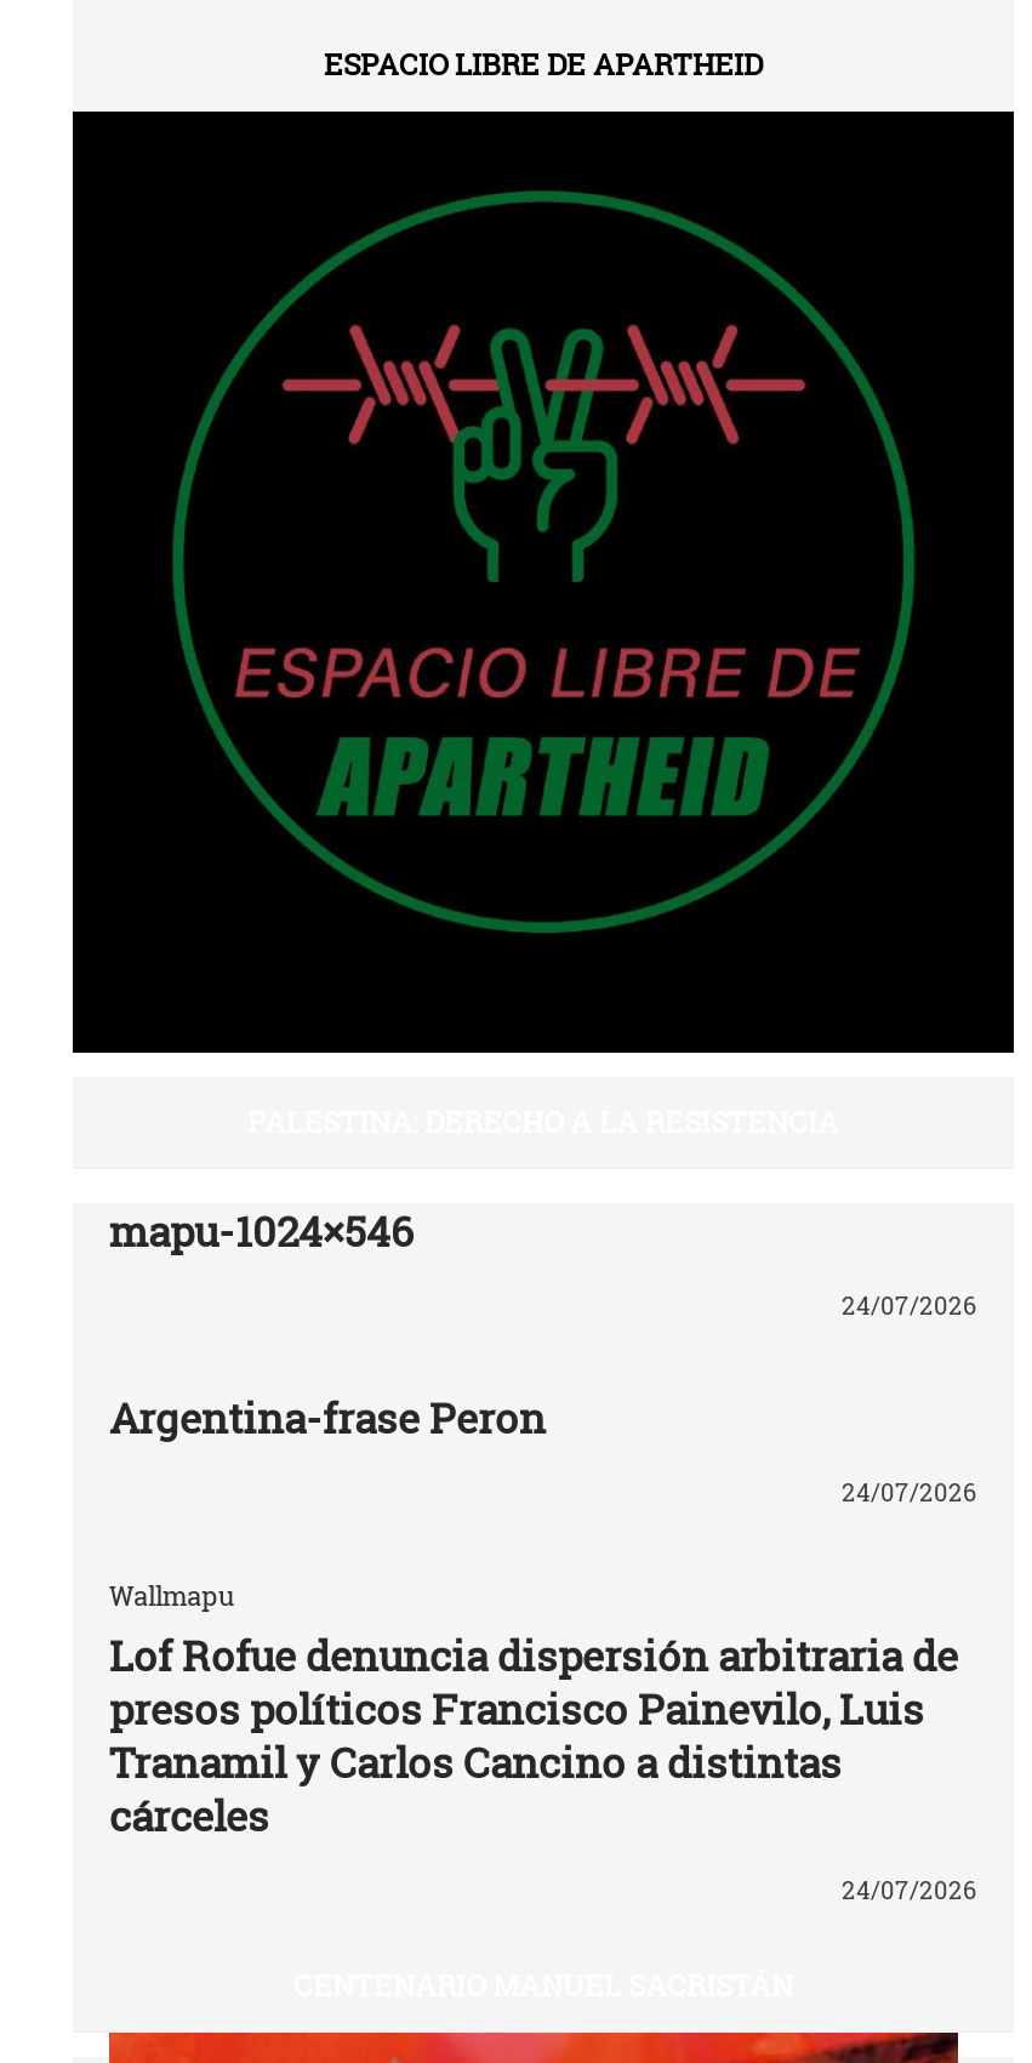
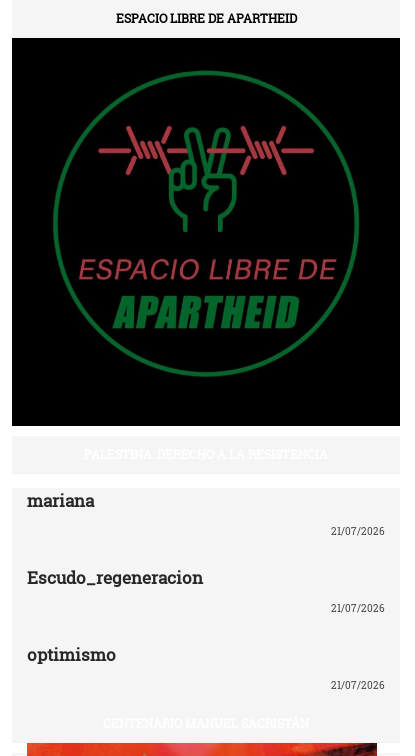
[109,1205,415,1260] mapu-1024×546 -> [27,489,94,512] mariana
[842,1291,977,1322] 24/07/2026 -> [331,525,385,538] 21/07/2026
[109,1391,546,1447] Argentina-frase Peron -> [27,566,203,589] Escudo_regeneracion
[842,1477,977,1509] 24/07/2026 -> [331,602,385,615] 21/07/2026
[109,1578,958,1845] Wallmapu | Lof Rofue denuncia dispersión arbitraria de | presos políticos Francisco Painevilo, Luis | Tranamil y Carlos Cancino a distintas | cárceles -> [27,643,116,666] optimismo
[842,1875,977,1907] 24/07/2026 -> [331,679,385,692] 21/07/2026

